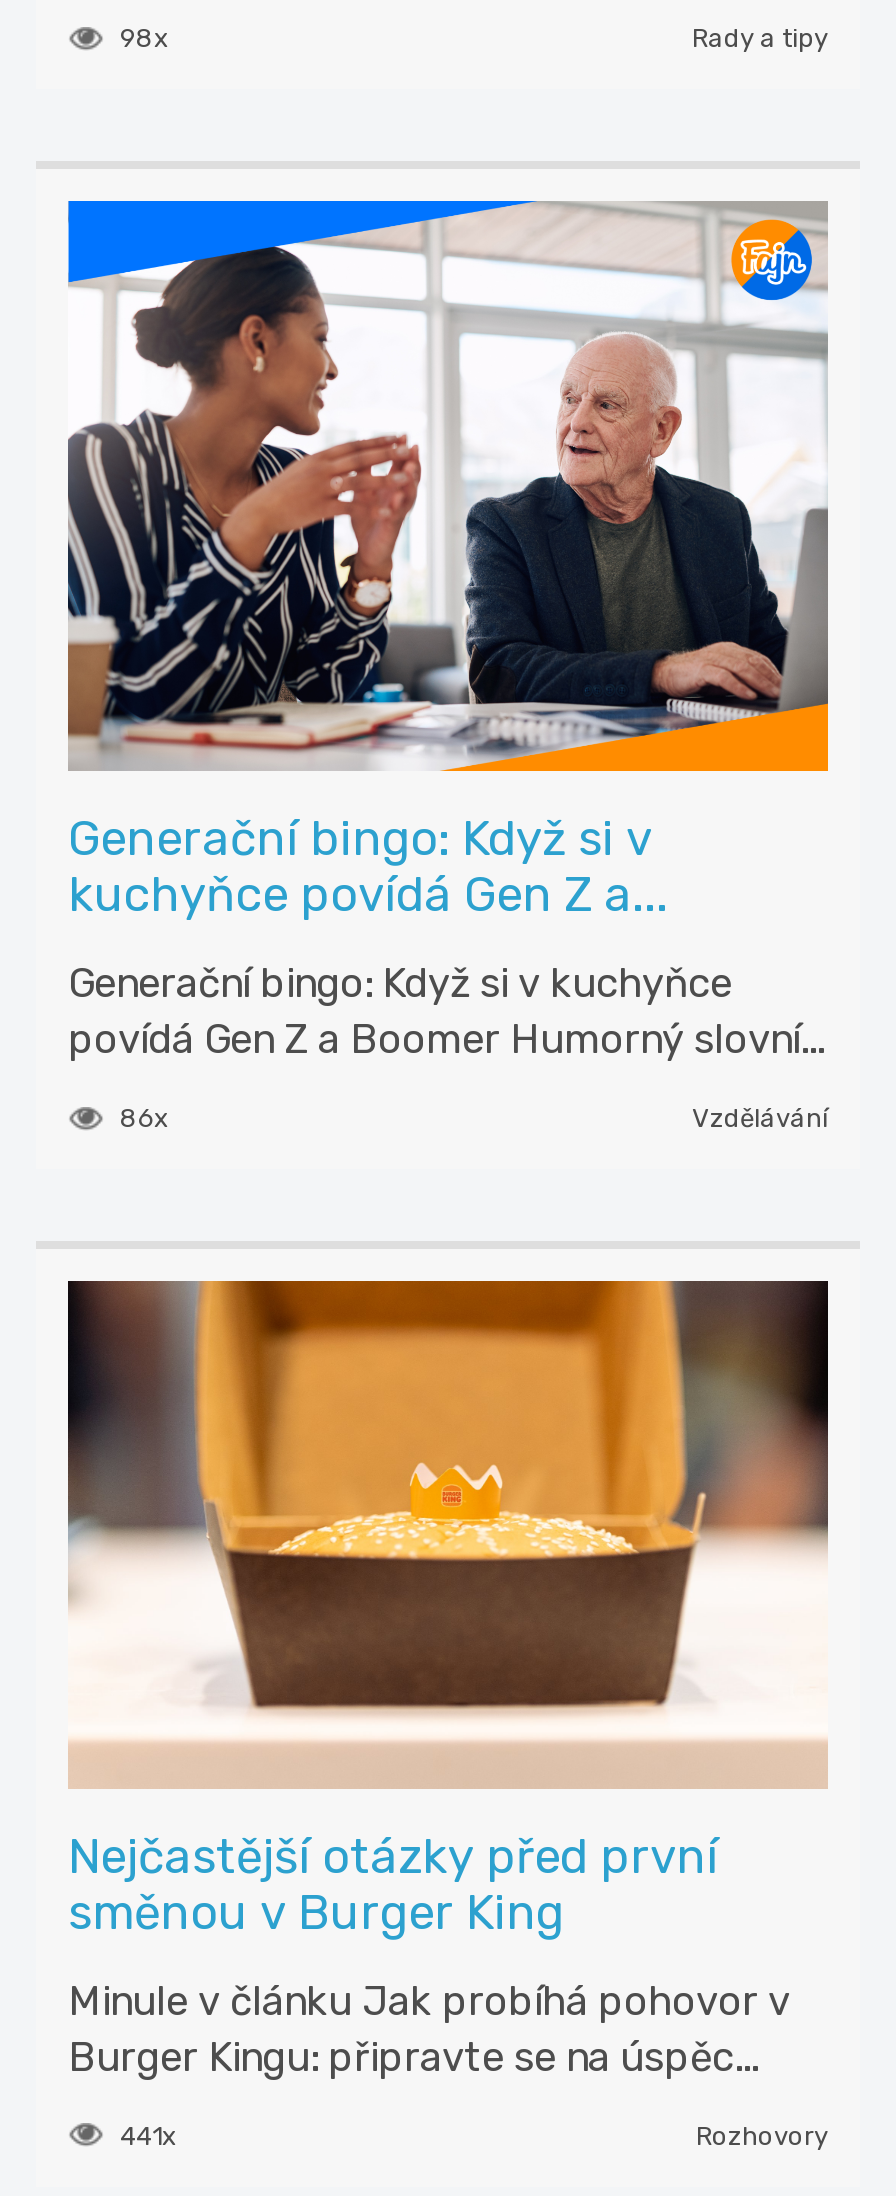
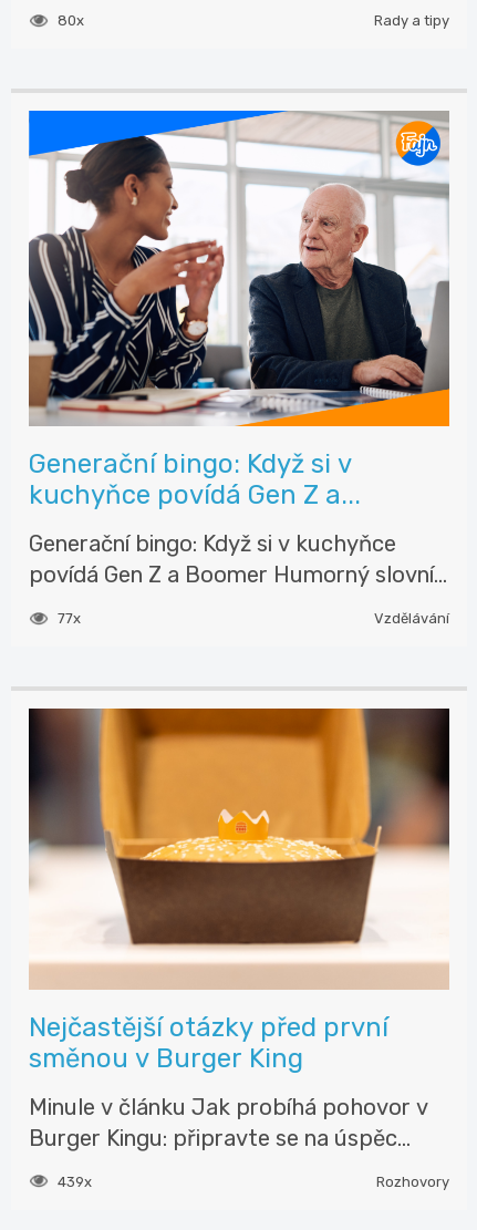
[120,24,168,54] 98x -> [58,13,84,29] 80x
[120,1104,168,1134] 86x -> [58,610,81,627] 77x
[120,2120,176,2150] 441x -> [58,1173,92,1190] 439x

